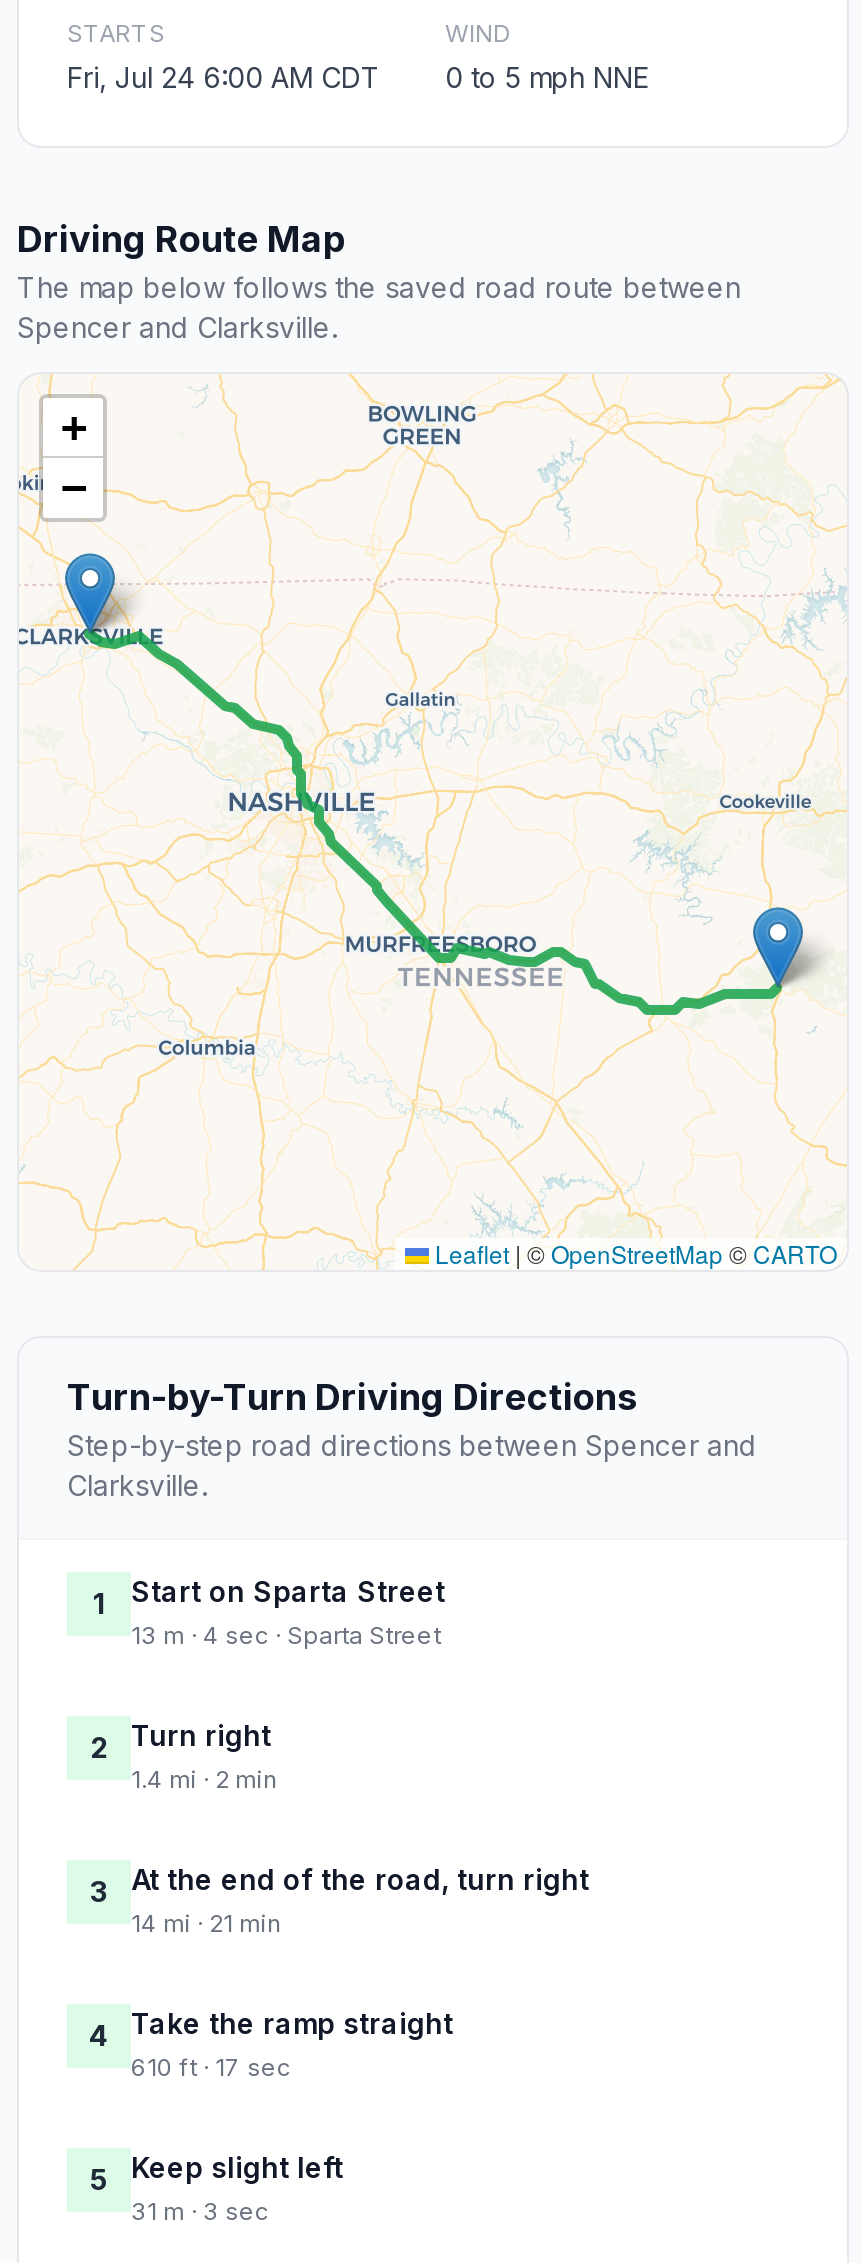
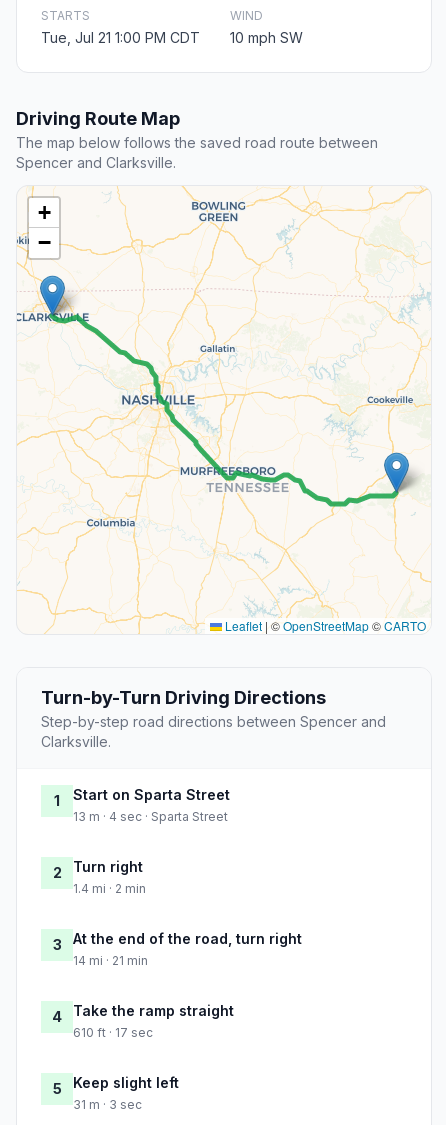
[67,60,381,94] Fri, Jul 24 6:00 AM CDT -> [41,29,200,46] Tue, Jul 21 1:00 PM CDT
[445,60,649,94] 0 to 5 mph NNE -> [230,29,303,46] 10 mph SW

